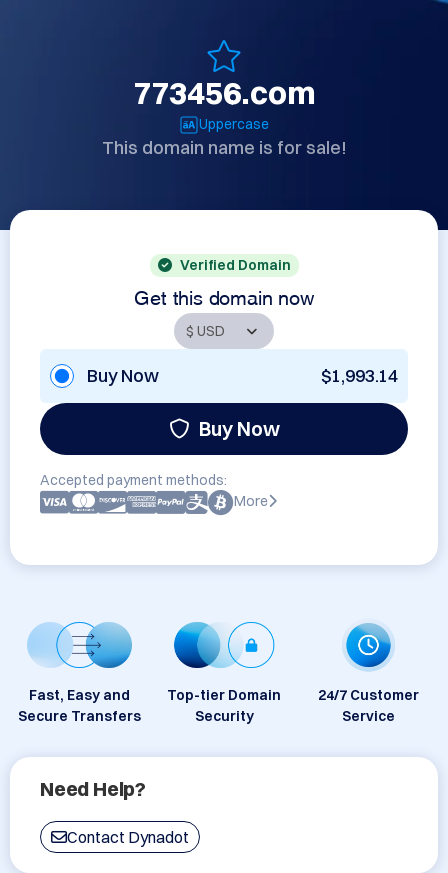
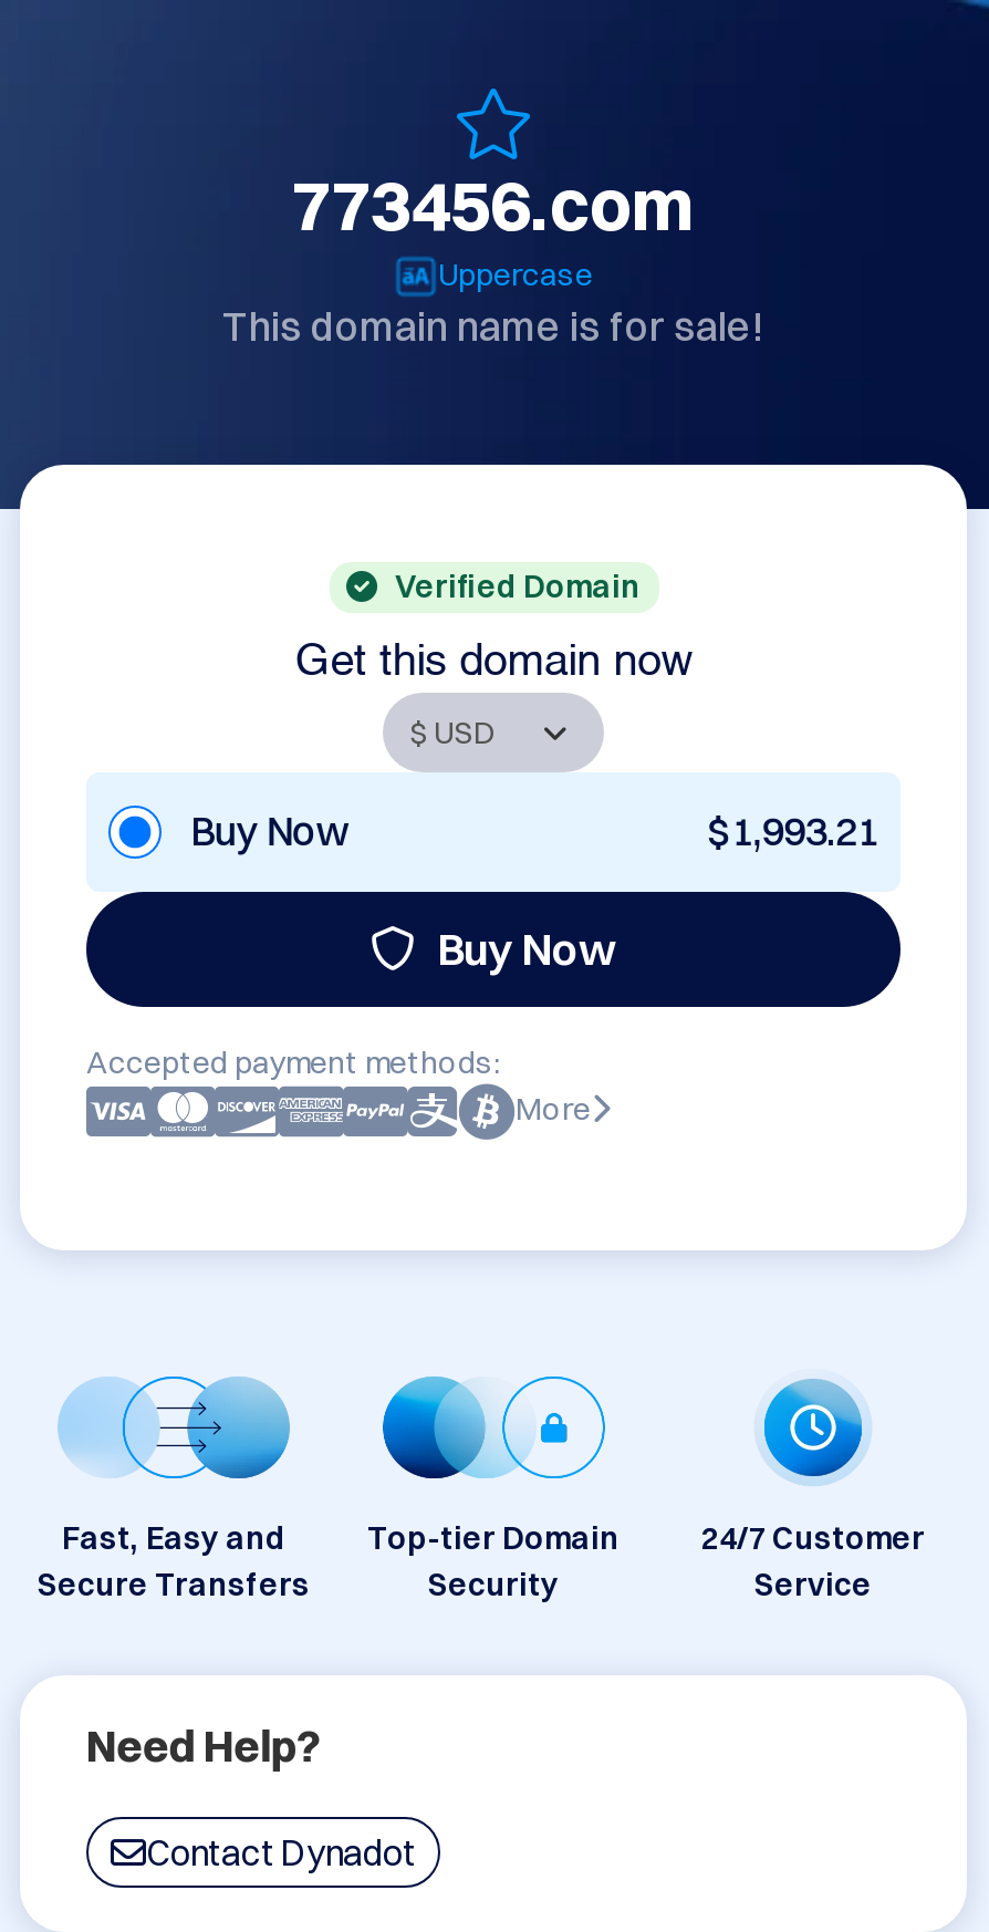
[321,364,398,387] $1,993.14 -> [707,806,878,856] $1,993.21

